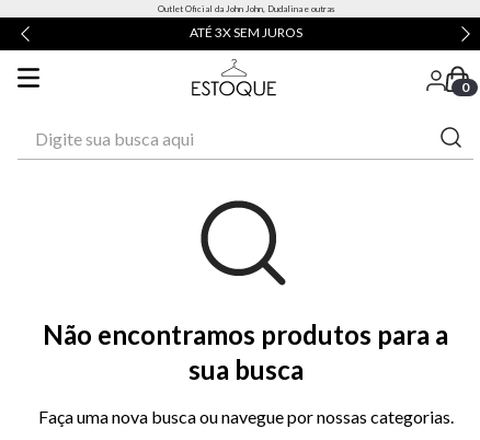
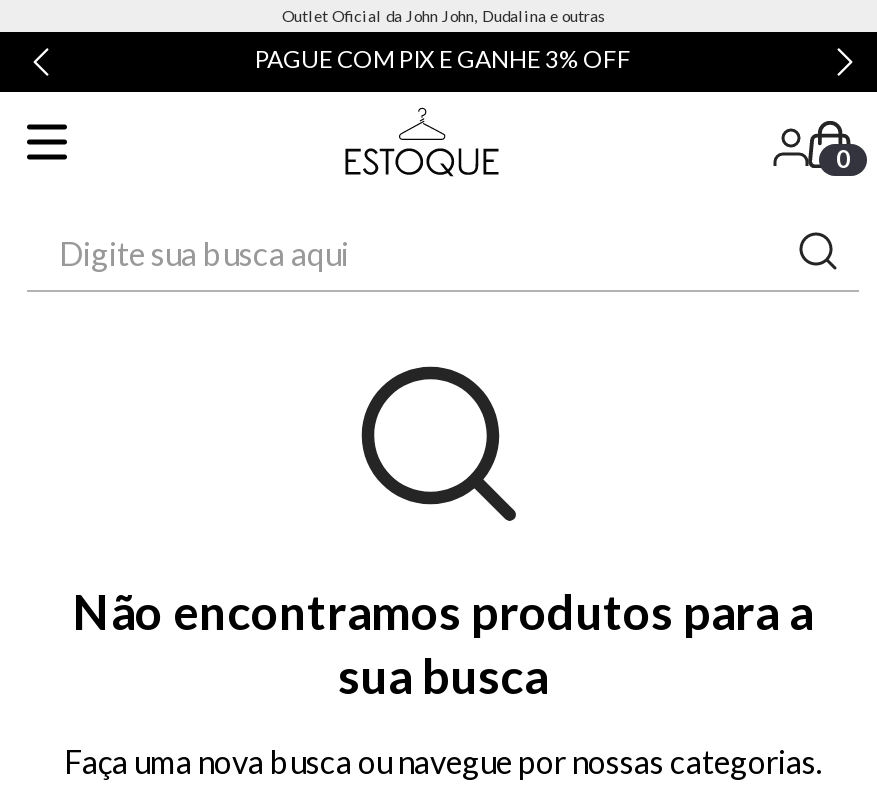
[189,24,302,40] ATÉ 3X SEM JUROS -> [255,44,631,74] PAGUE COM PIX E GANHE 3% OFF

